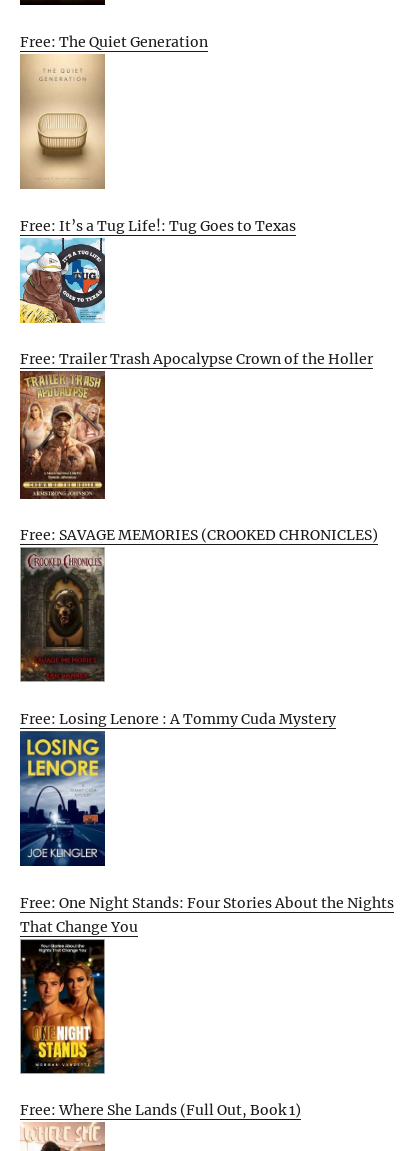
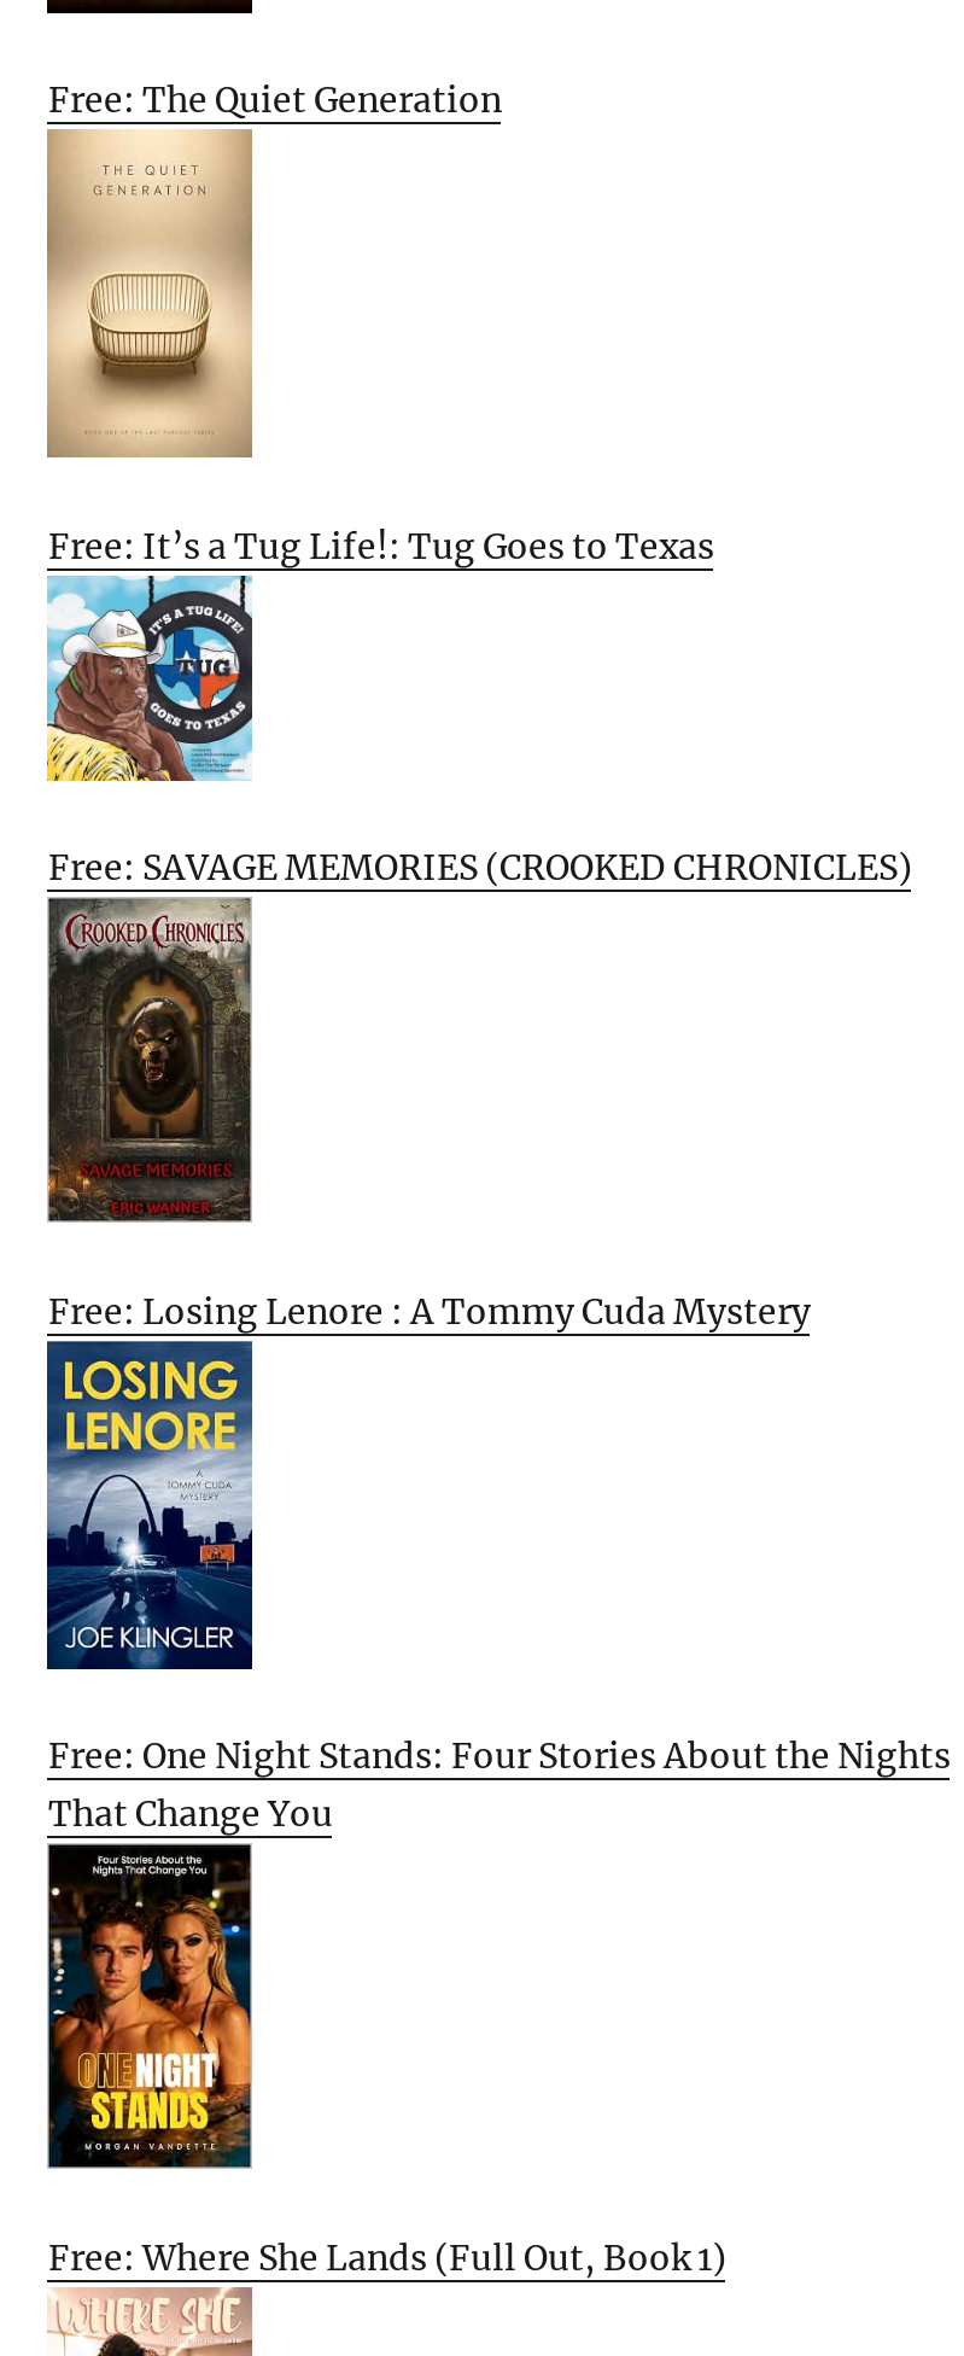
[20,350,373,368] Free: Trailer Trash Apocalypse Crown of the Holler -> none
[19,376,106,500] [image] -> none

